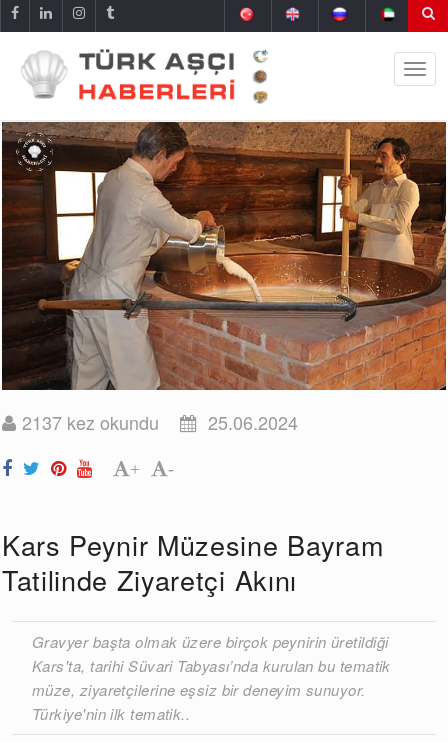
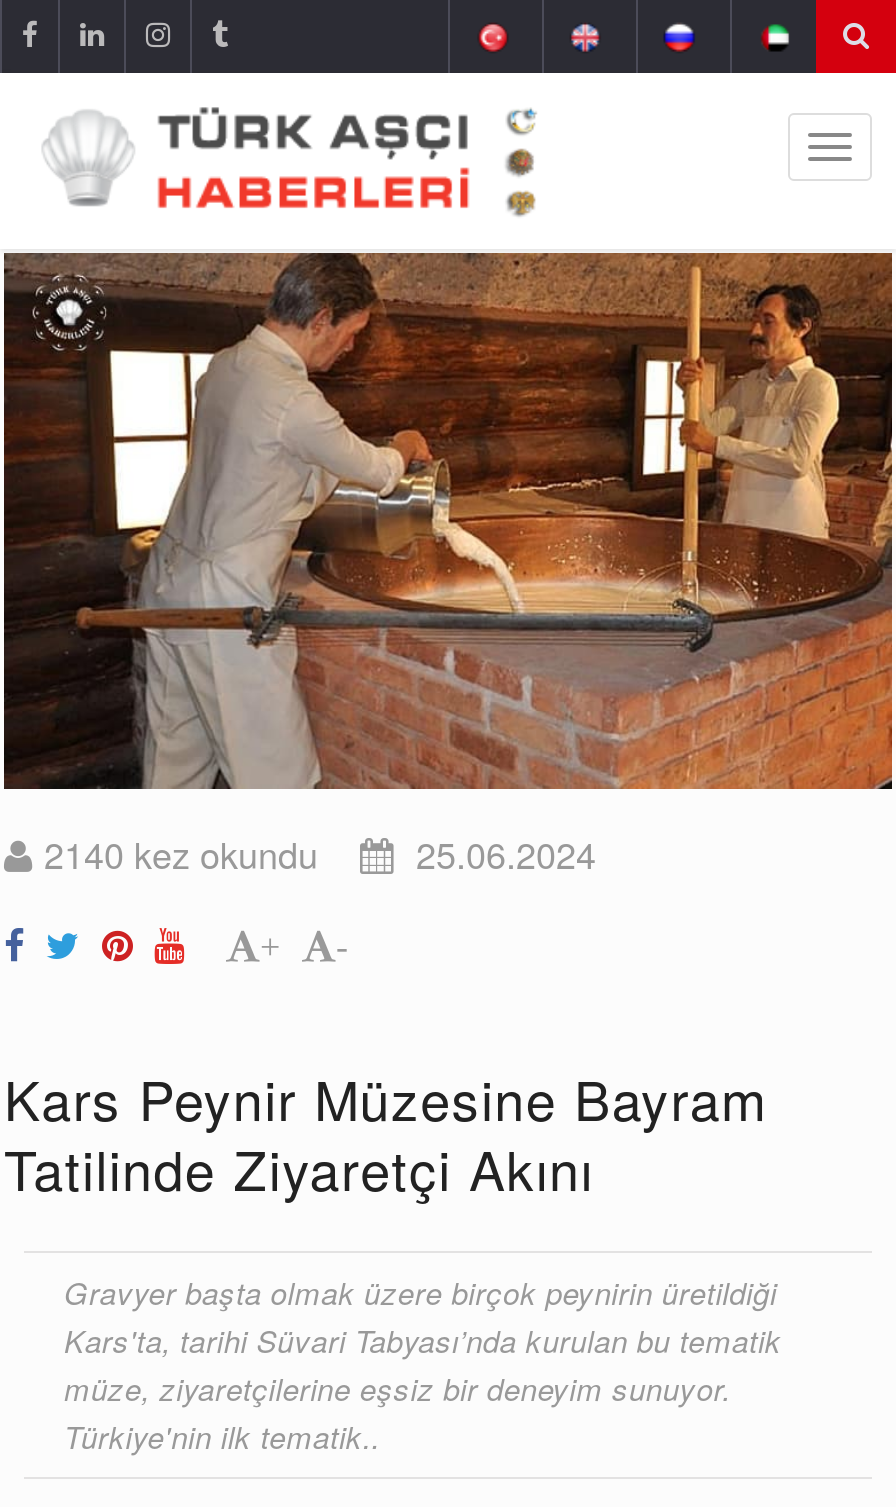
[22,409,298,435] 2137 kez okundu 25.06.2024 -> [44,828,596,880] 2140 kez okundu 25.06.2024

